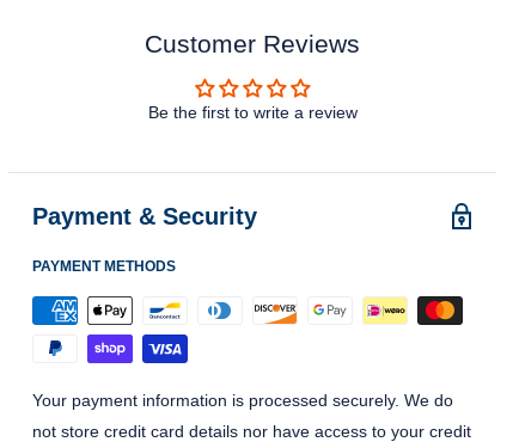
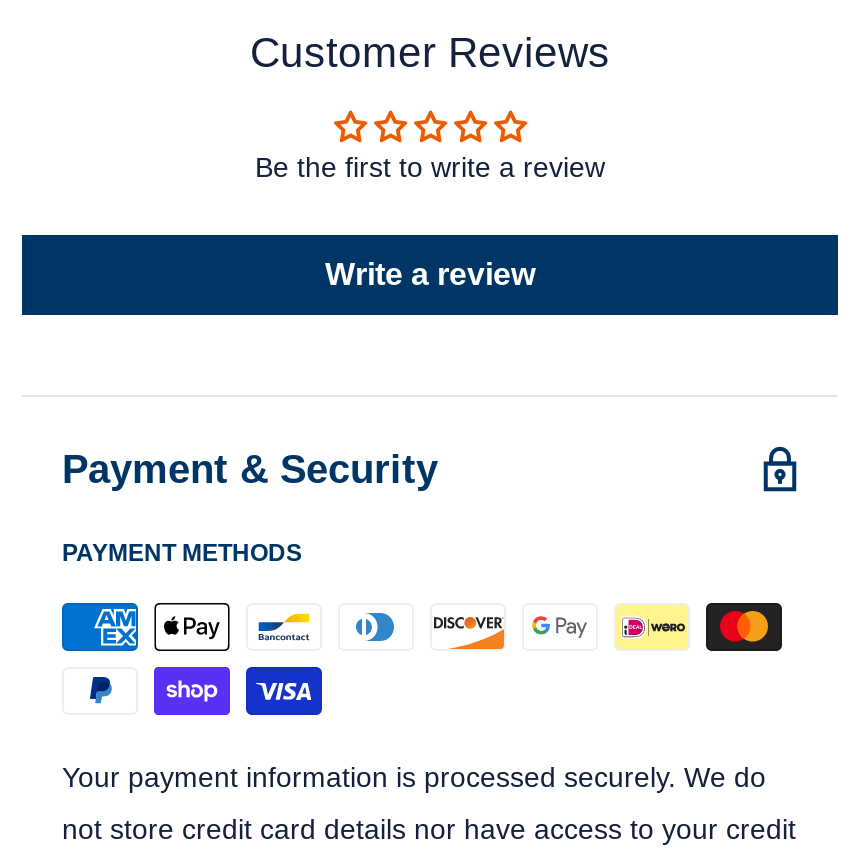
none -> [325,256,535,290] Write a review

